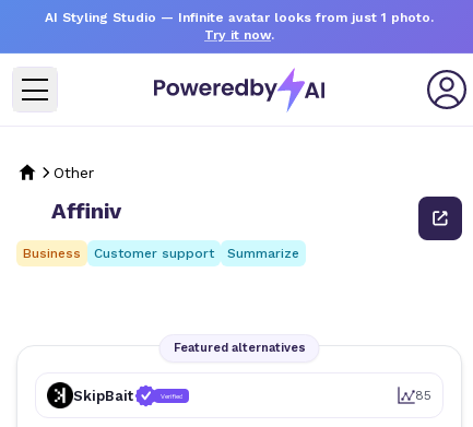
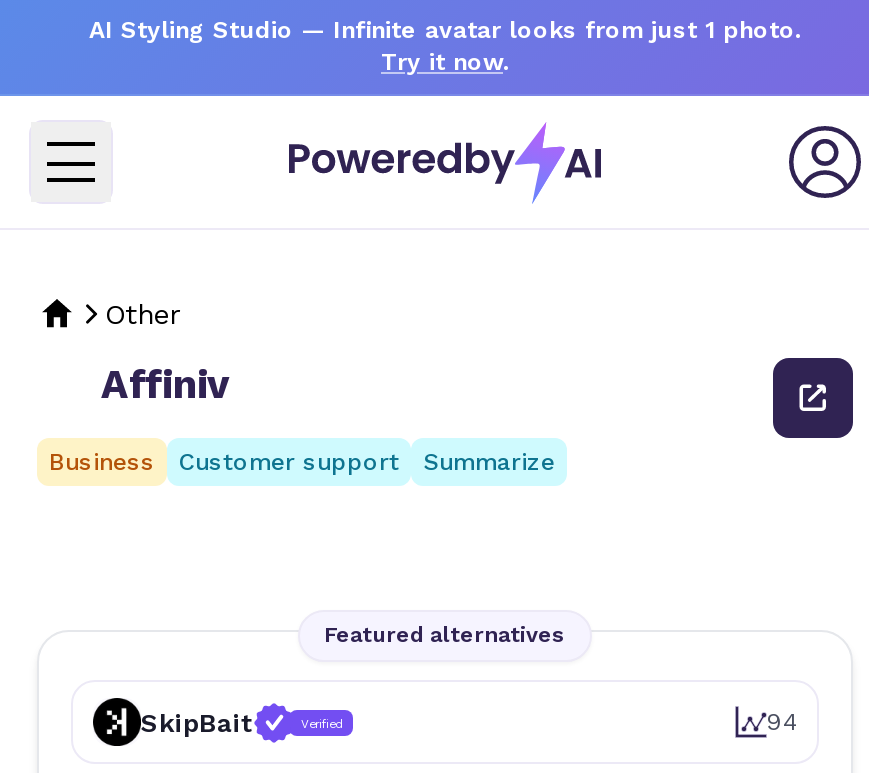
[415,388,431,403] 85 -> [767,708,797,736] 94

